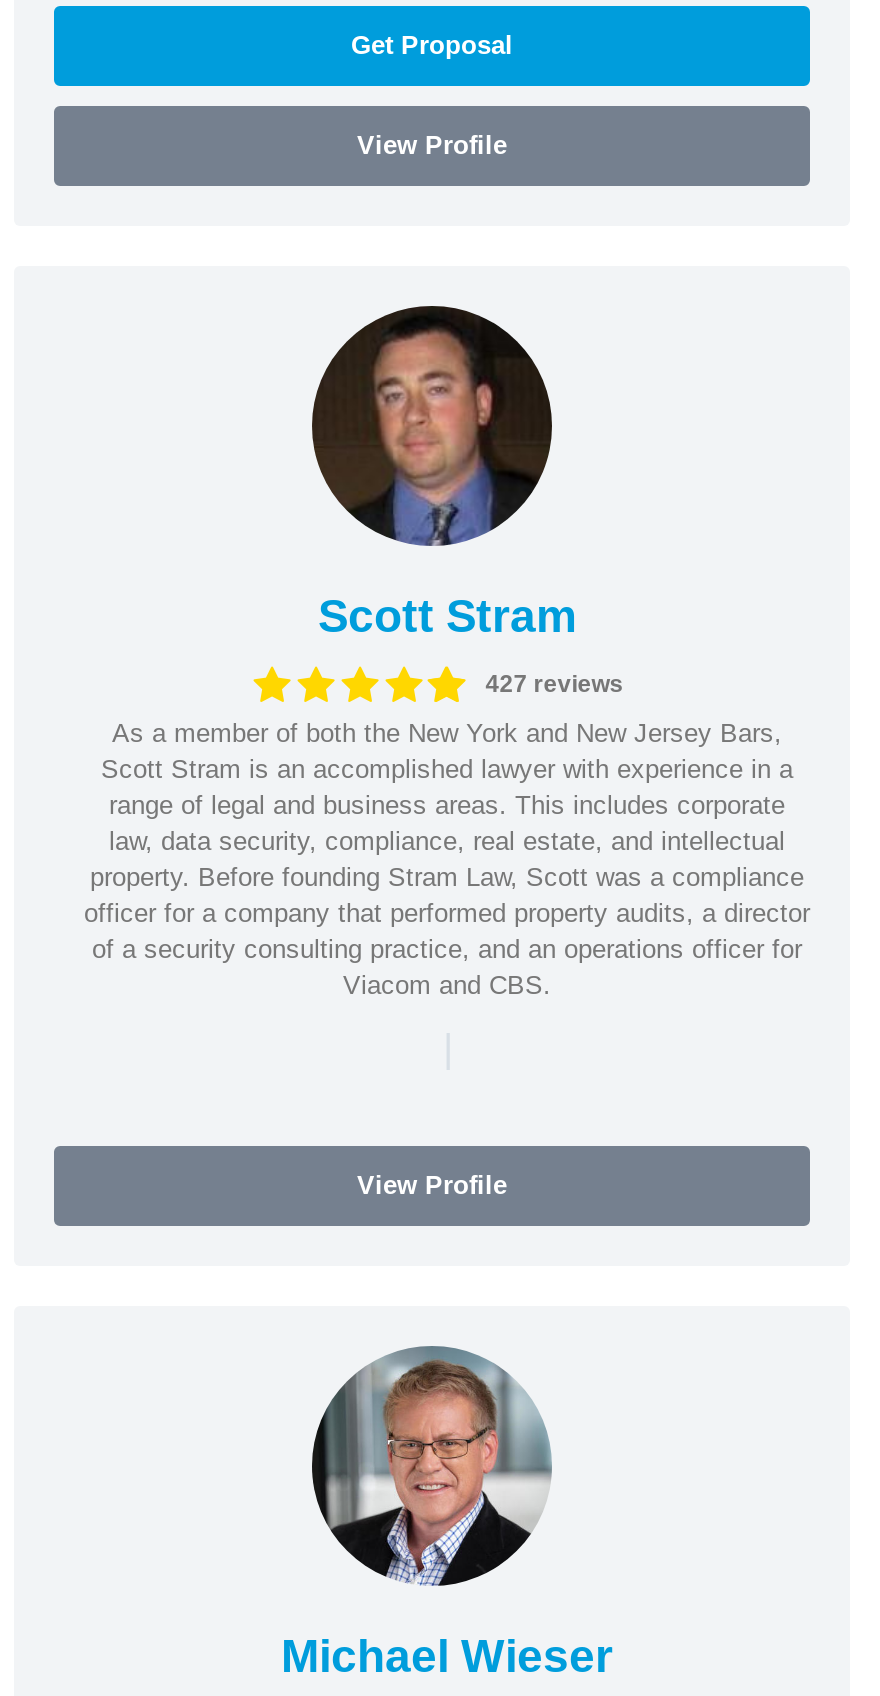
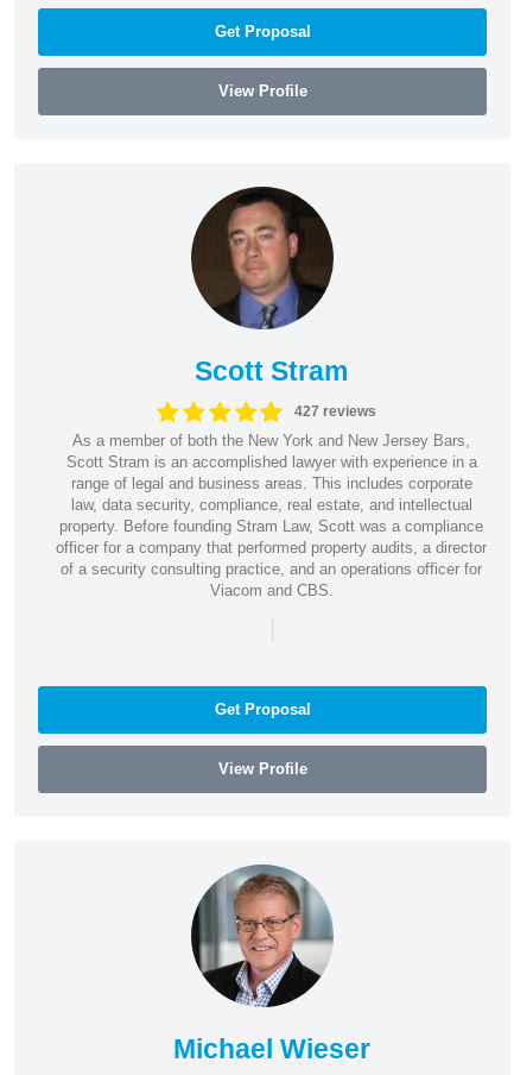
none -> [214,700,310,718] Get Proposal

